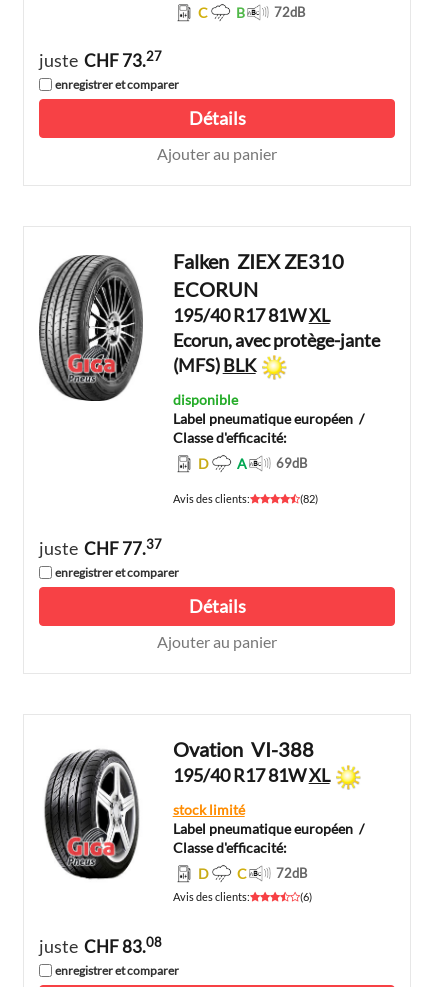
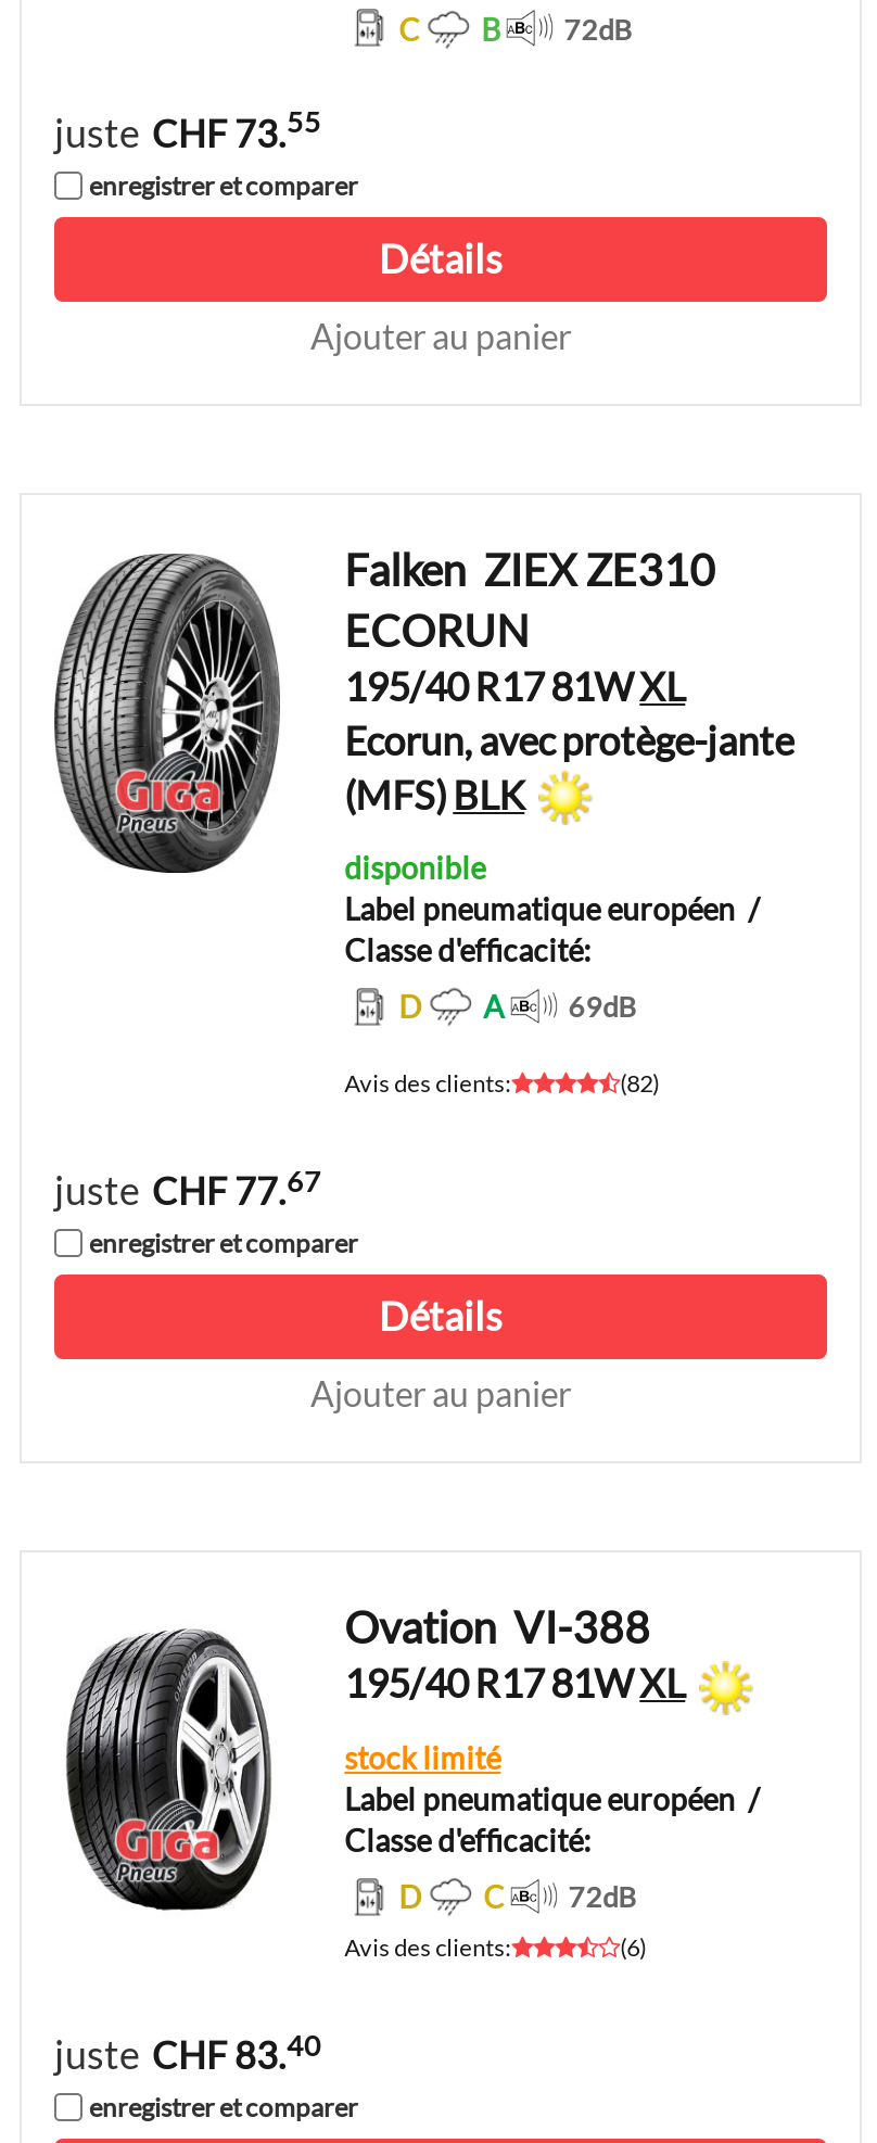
[39,48,162,71] juste CHF 73.27 -> [54,104,321,155] juste CHF 73.55
[39,536,162,559] juste CHF 77.37 -> [54,1164,321,1214] juste CHF 77.67
[39,934,162,957] juste CHF 83.08 -> [54,2027,321,2078] juste CHF 83.40

